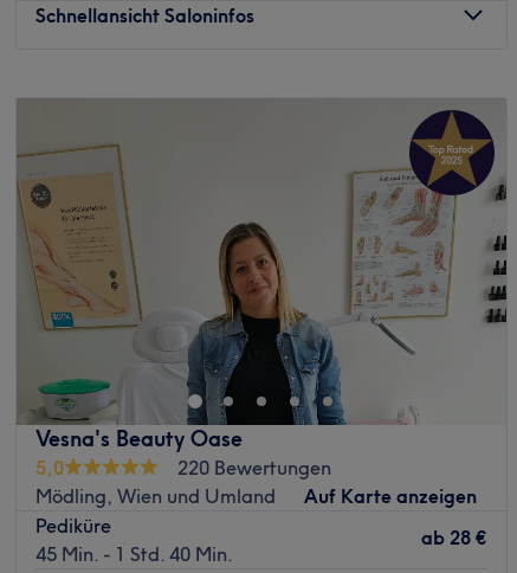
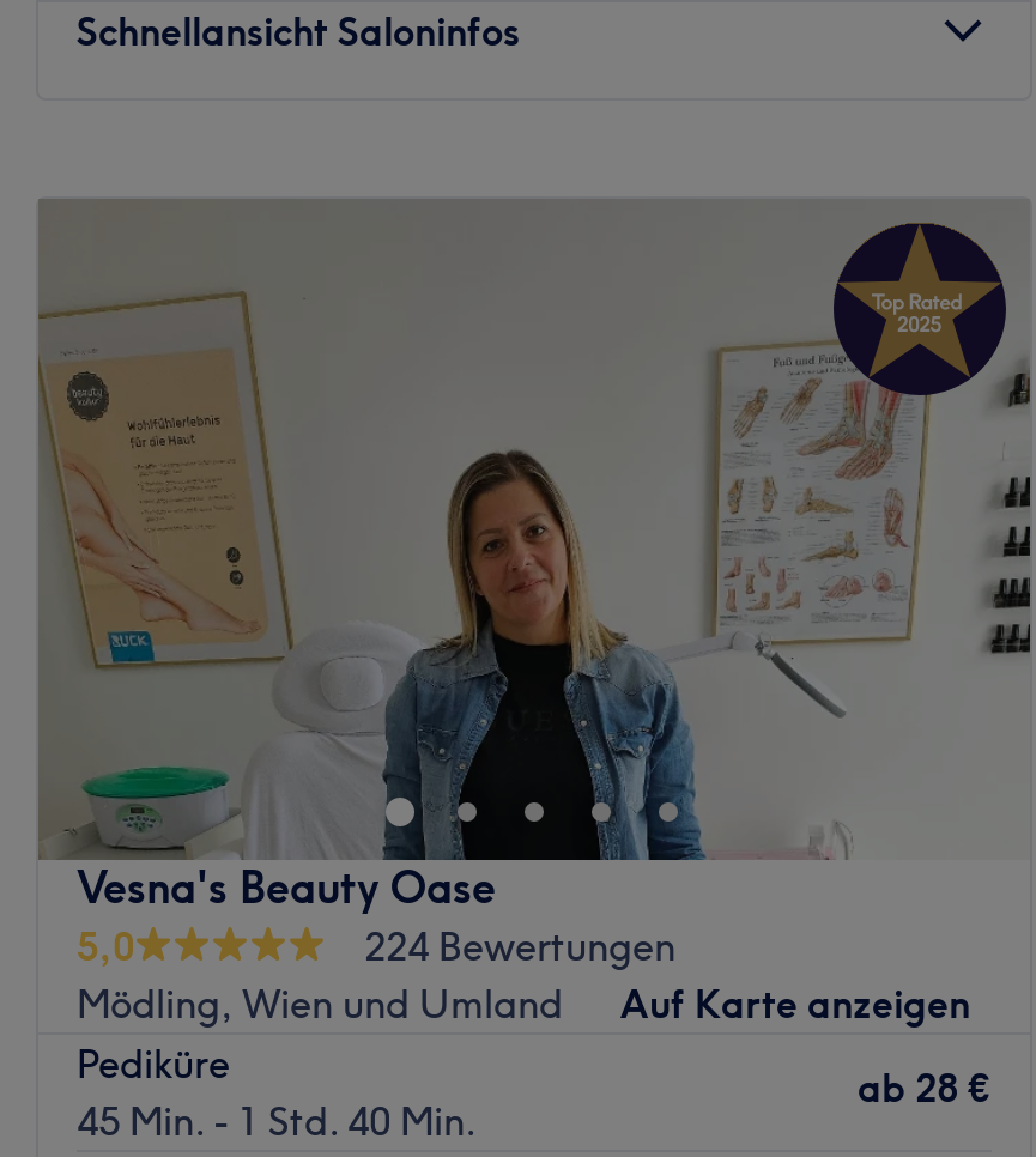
[177,456,331,479] 220 Bewertungen -> [364,922,675,970] 224 Bewertungen

